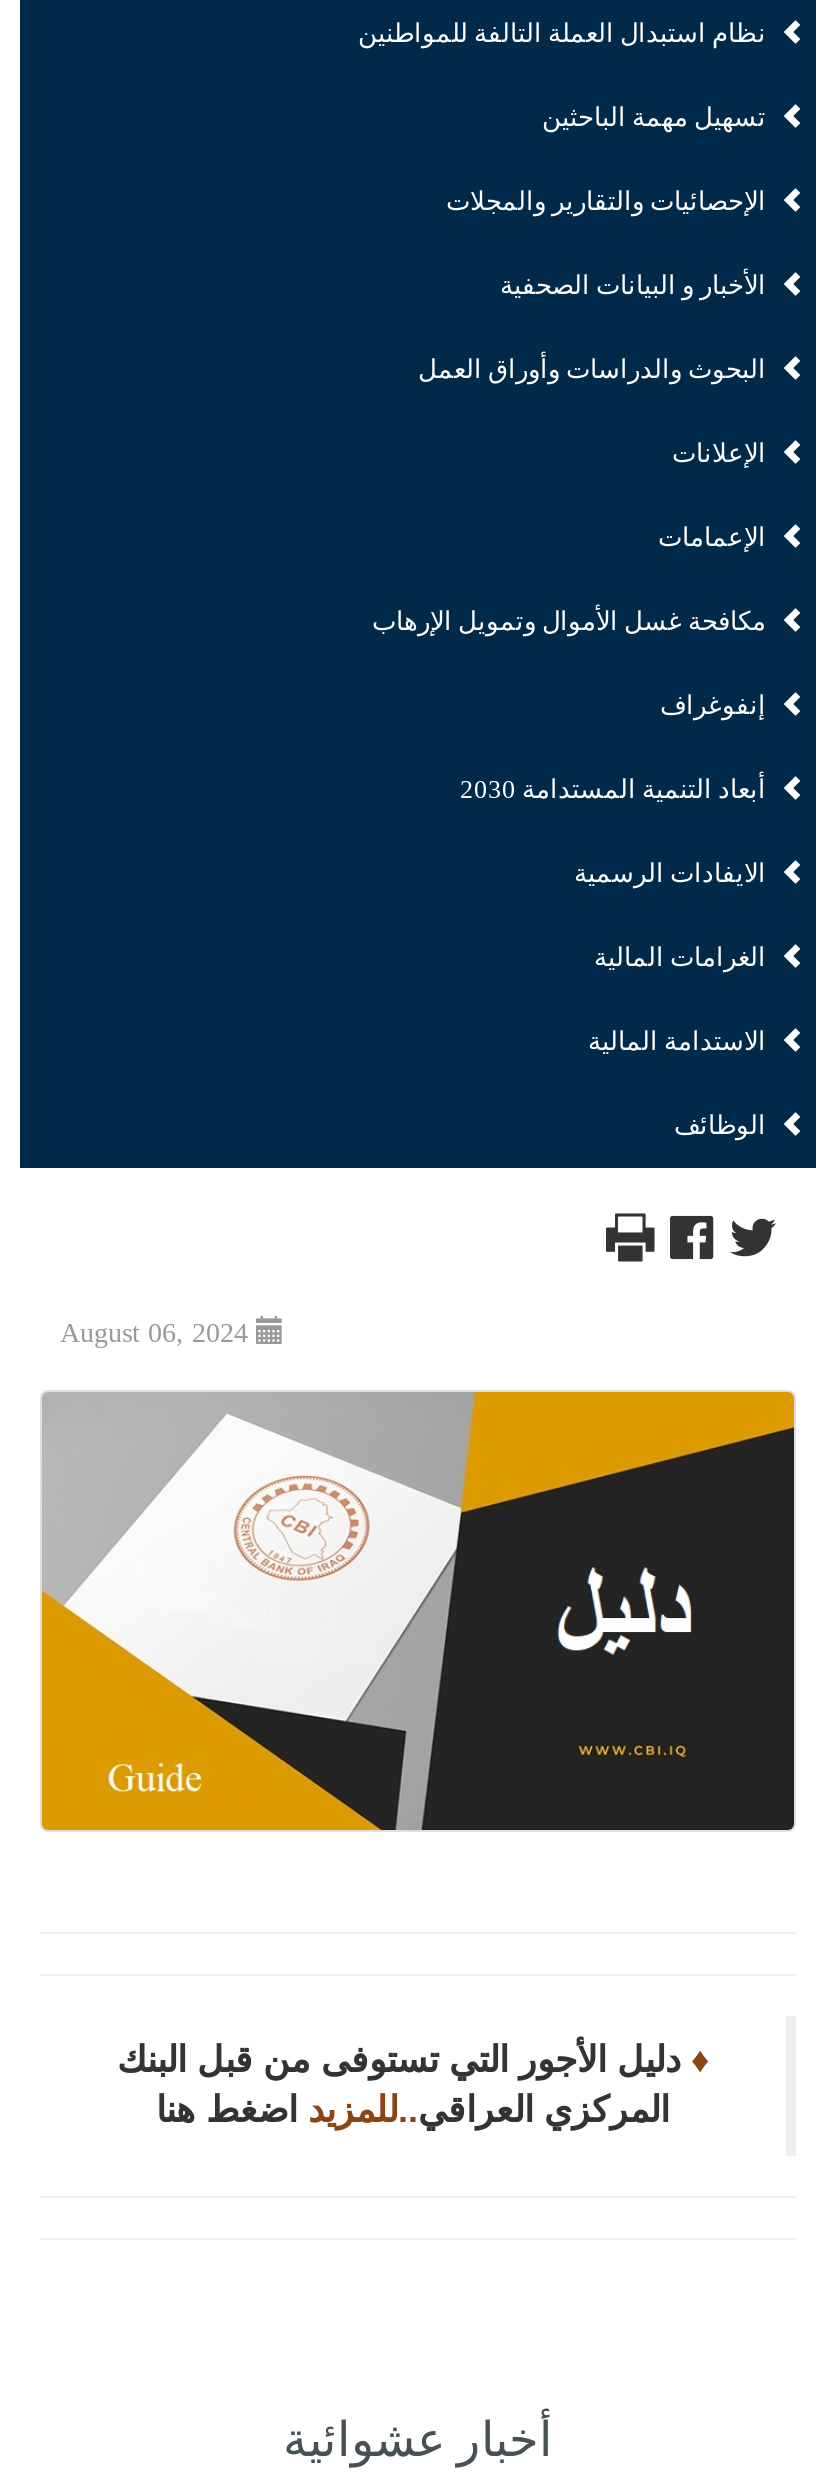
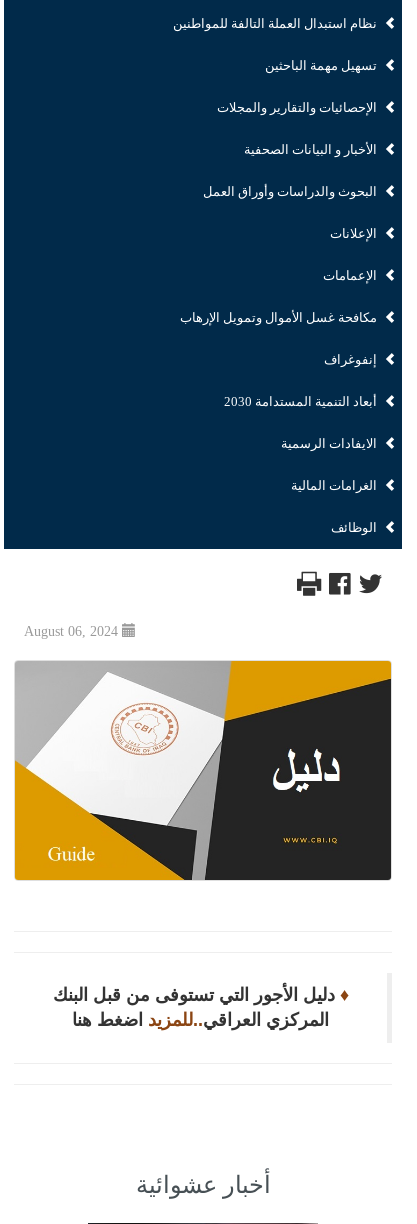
[588,1027,766,1057] الاستدامة المالية -> none

